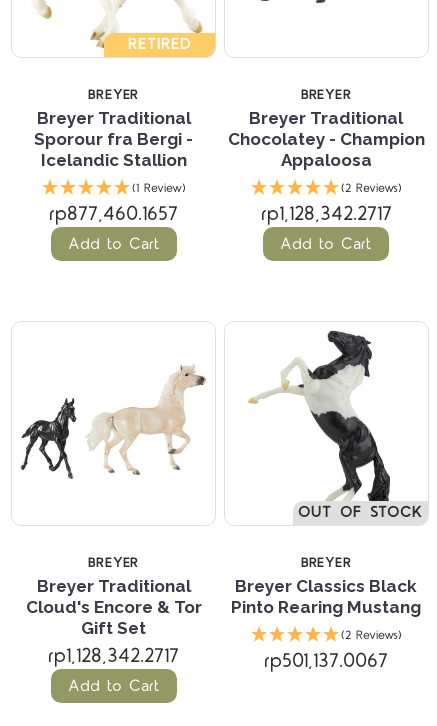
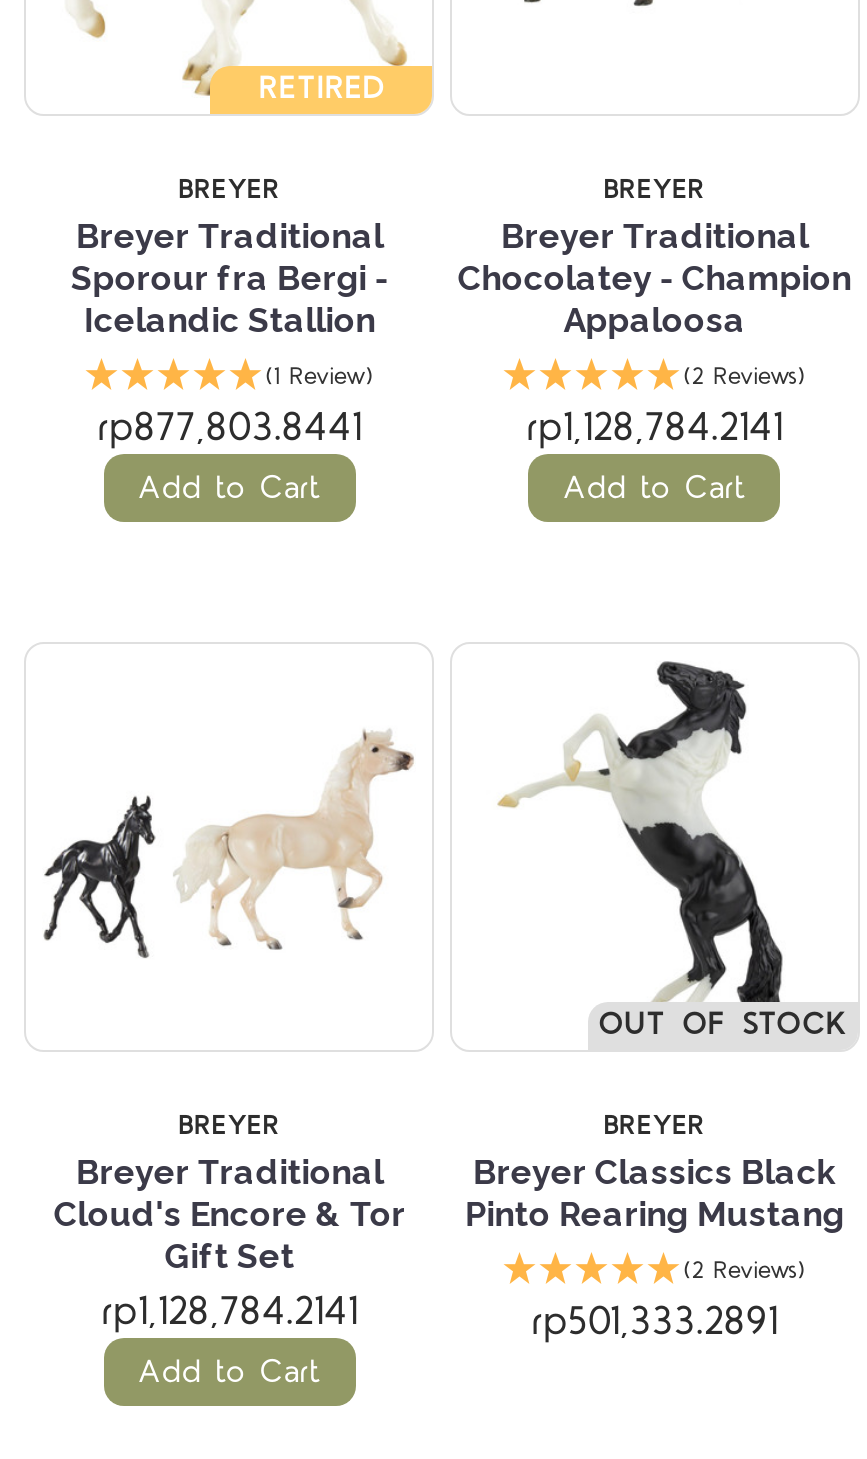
[49,200,178,228] rp877,460.1657 -> [97,400,361,456] rp877,803.8441
[261,200,392,228] rp1,128,342.2717 -> [526,400,782,456] rp1,128,784.2141
[48,642,179,670] rp1,128,342.2717 -> [101,1285,357,1341] rp1,128,784.2141
[264,647,388,675] rp501,137.0067 -> [532,1295,778,1351] rp501,333.2891

